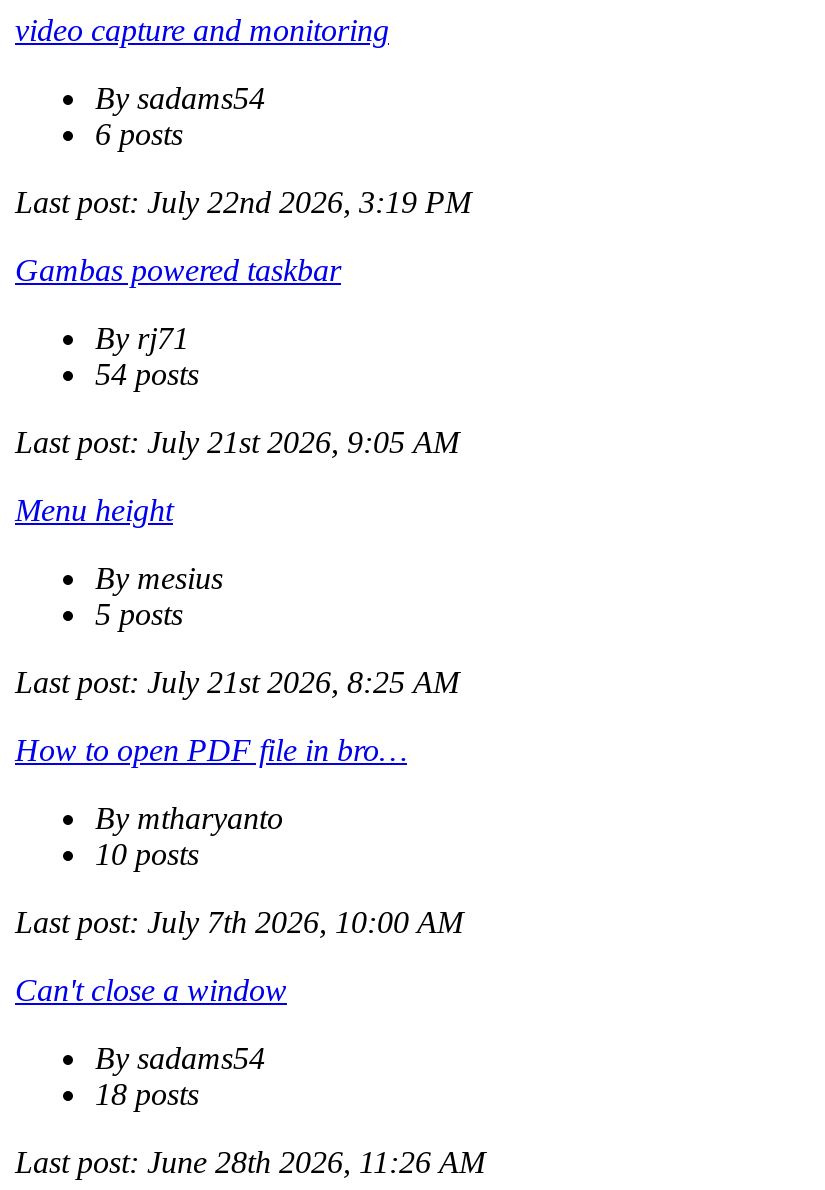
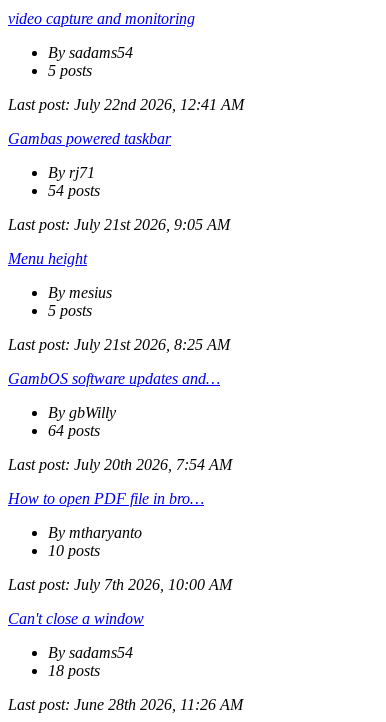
[95,118,183,152] 6 posts -> [48,62,92,79] 5 posts
[15,186,471,220] Last post: July 22nd 2026, 3:19 PM -> [8,96,244,113] Last post: July 22nd 2026, 12:41 AM
none -> [8,370,232,473] GambOS software updates and… | By gbWilly | 64 posts | Last post: July 20th 2026, 7:54 AM

